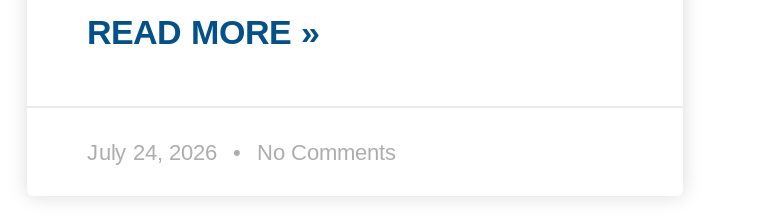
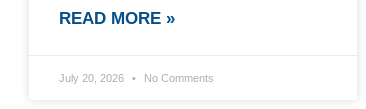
[87,140,397,164] July 24, 2026 No Comments -> [59,72,214,84] July 20, 2026 No Comments

